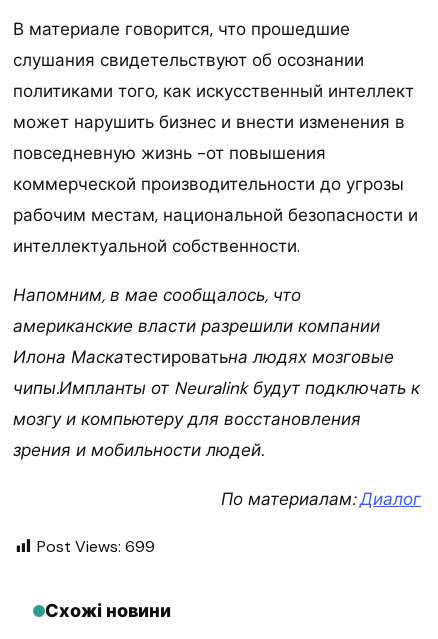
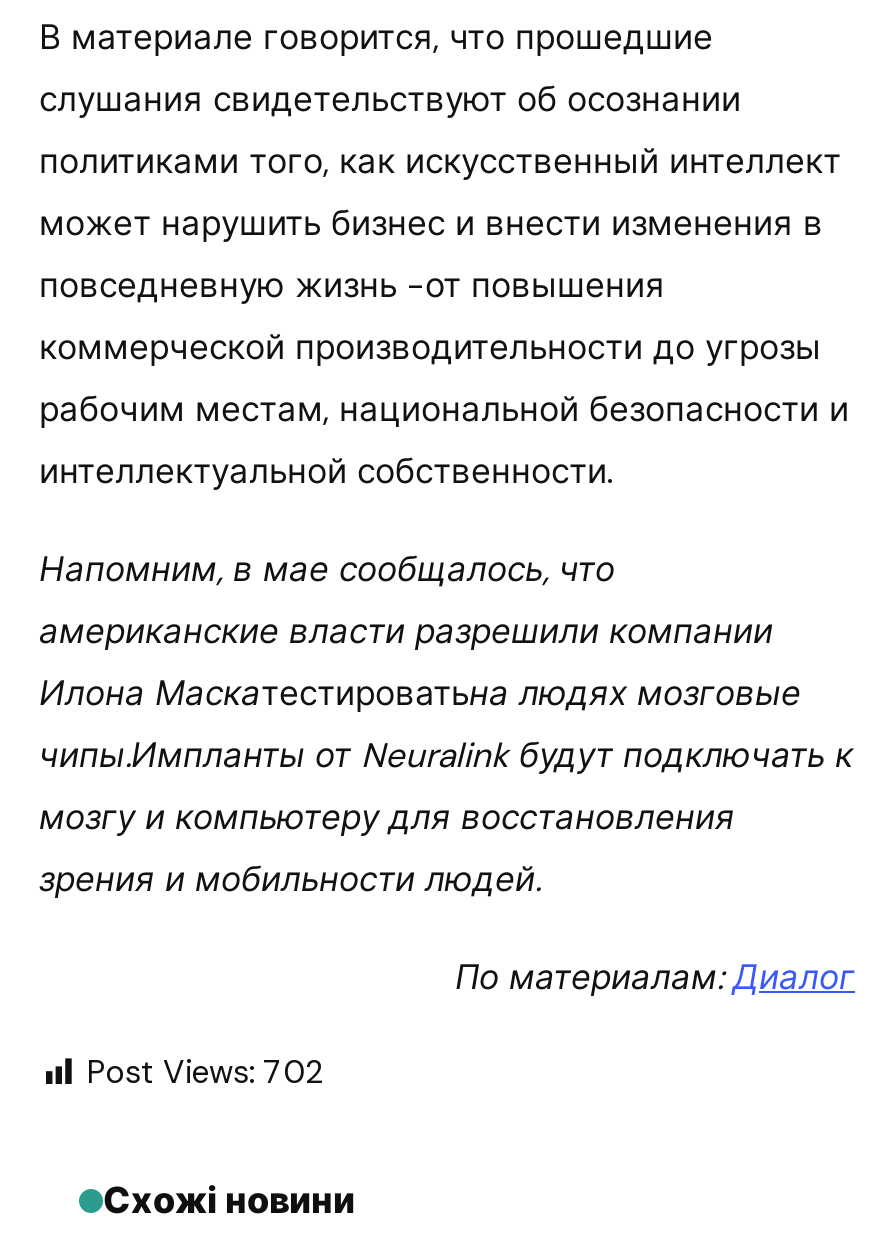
[37,536,155,557] Post Views: 699 -> [87,1050,323,1092] Post Views: 702

